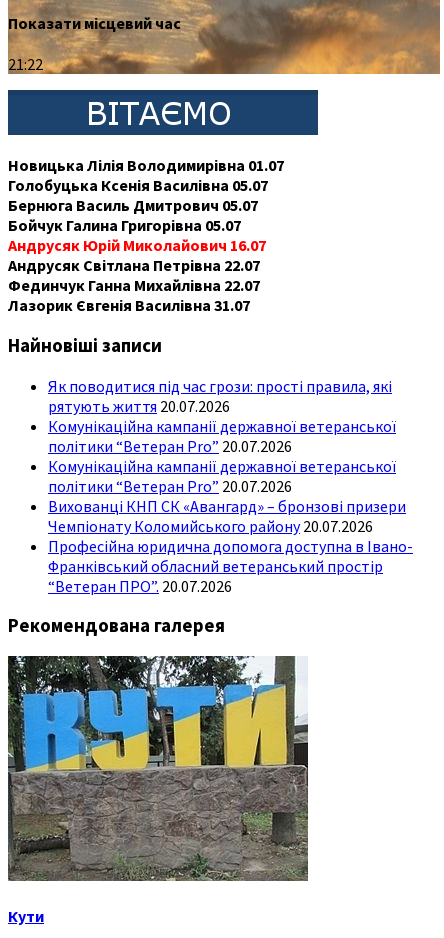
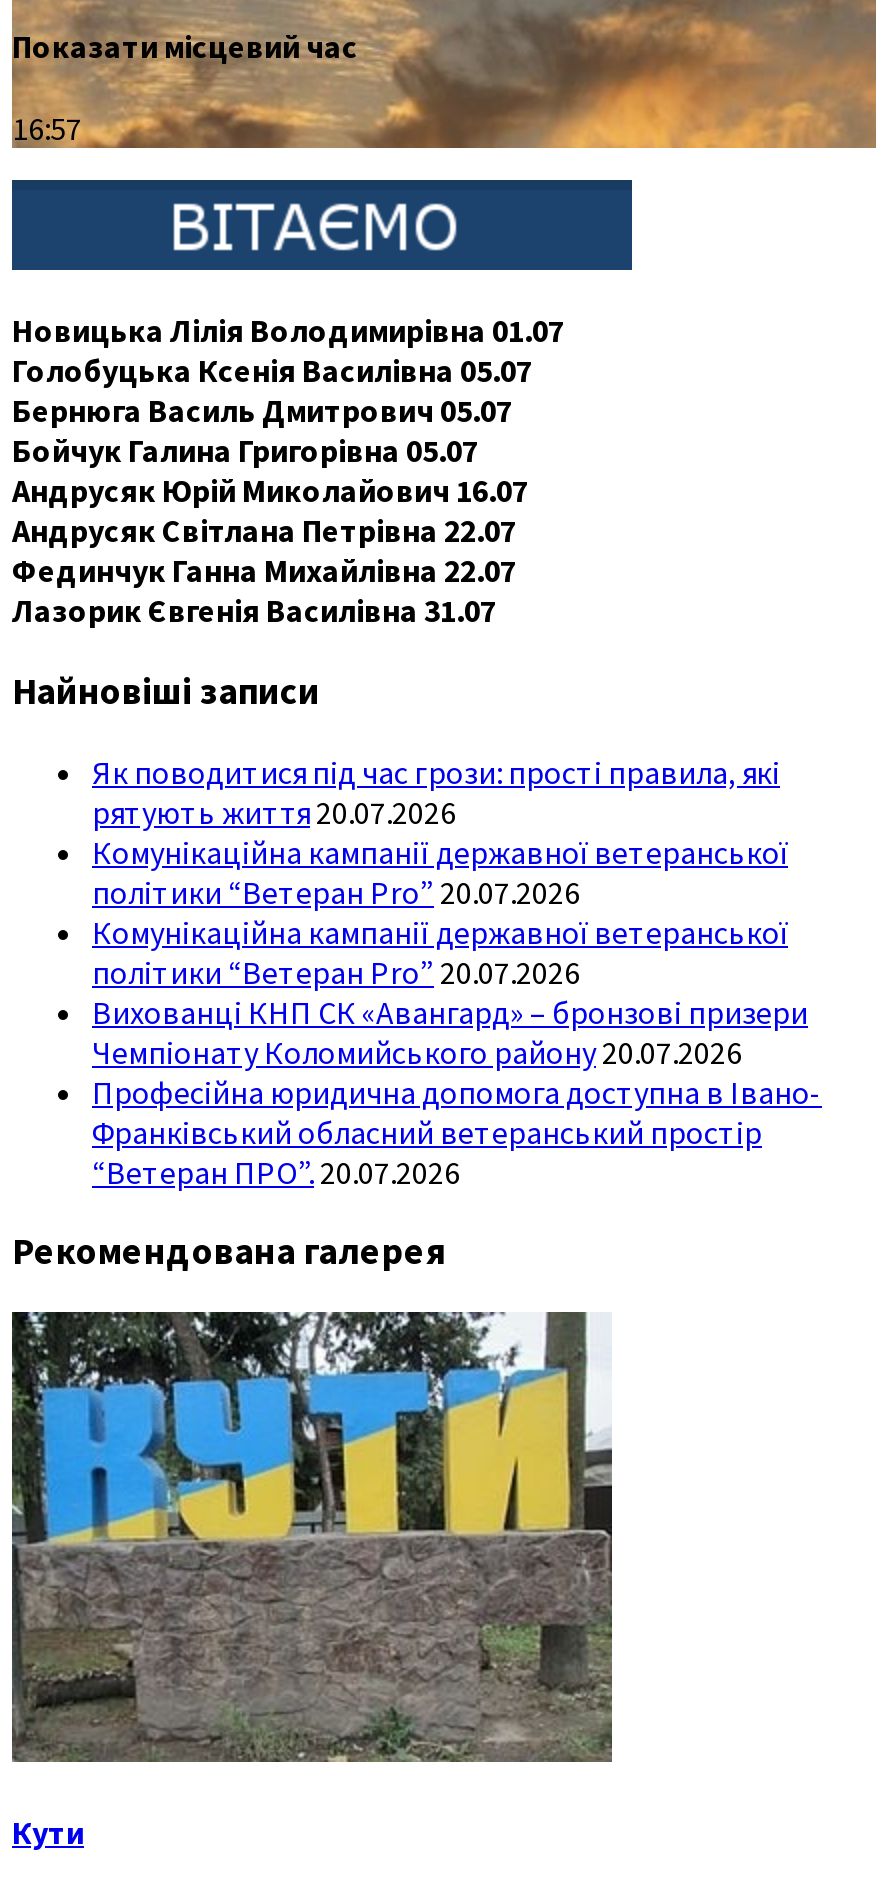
[8,54,43,74] 21:22 -> [12,108,82,148] 16:57

